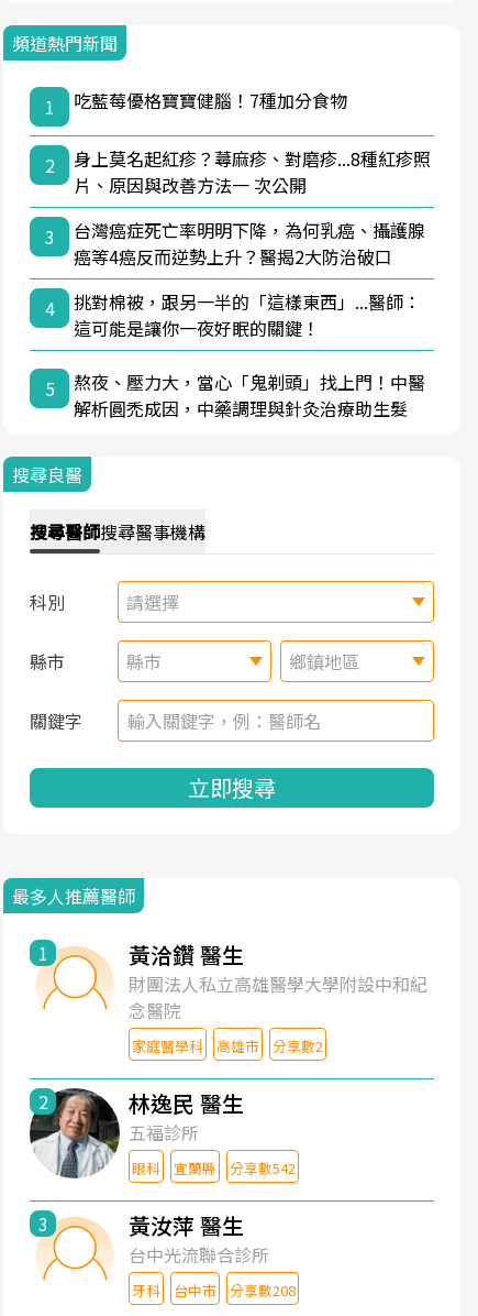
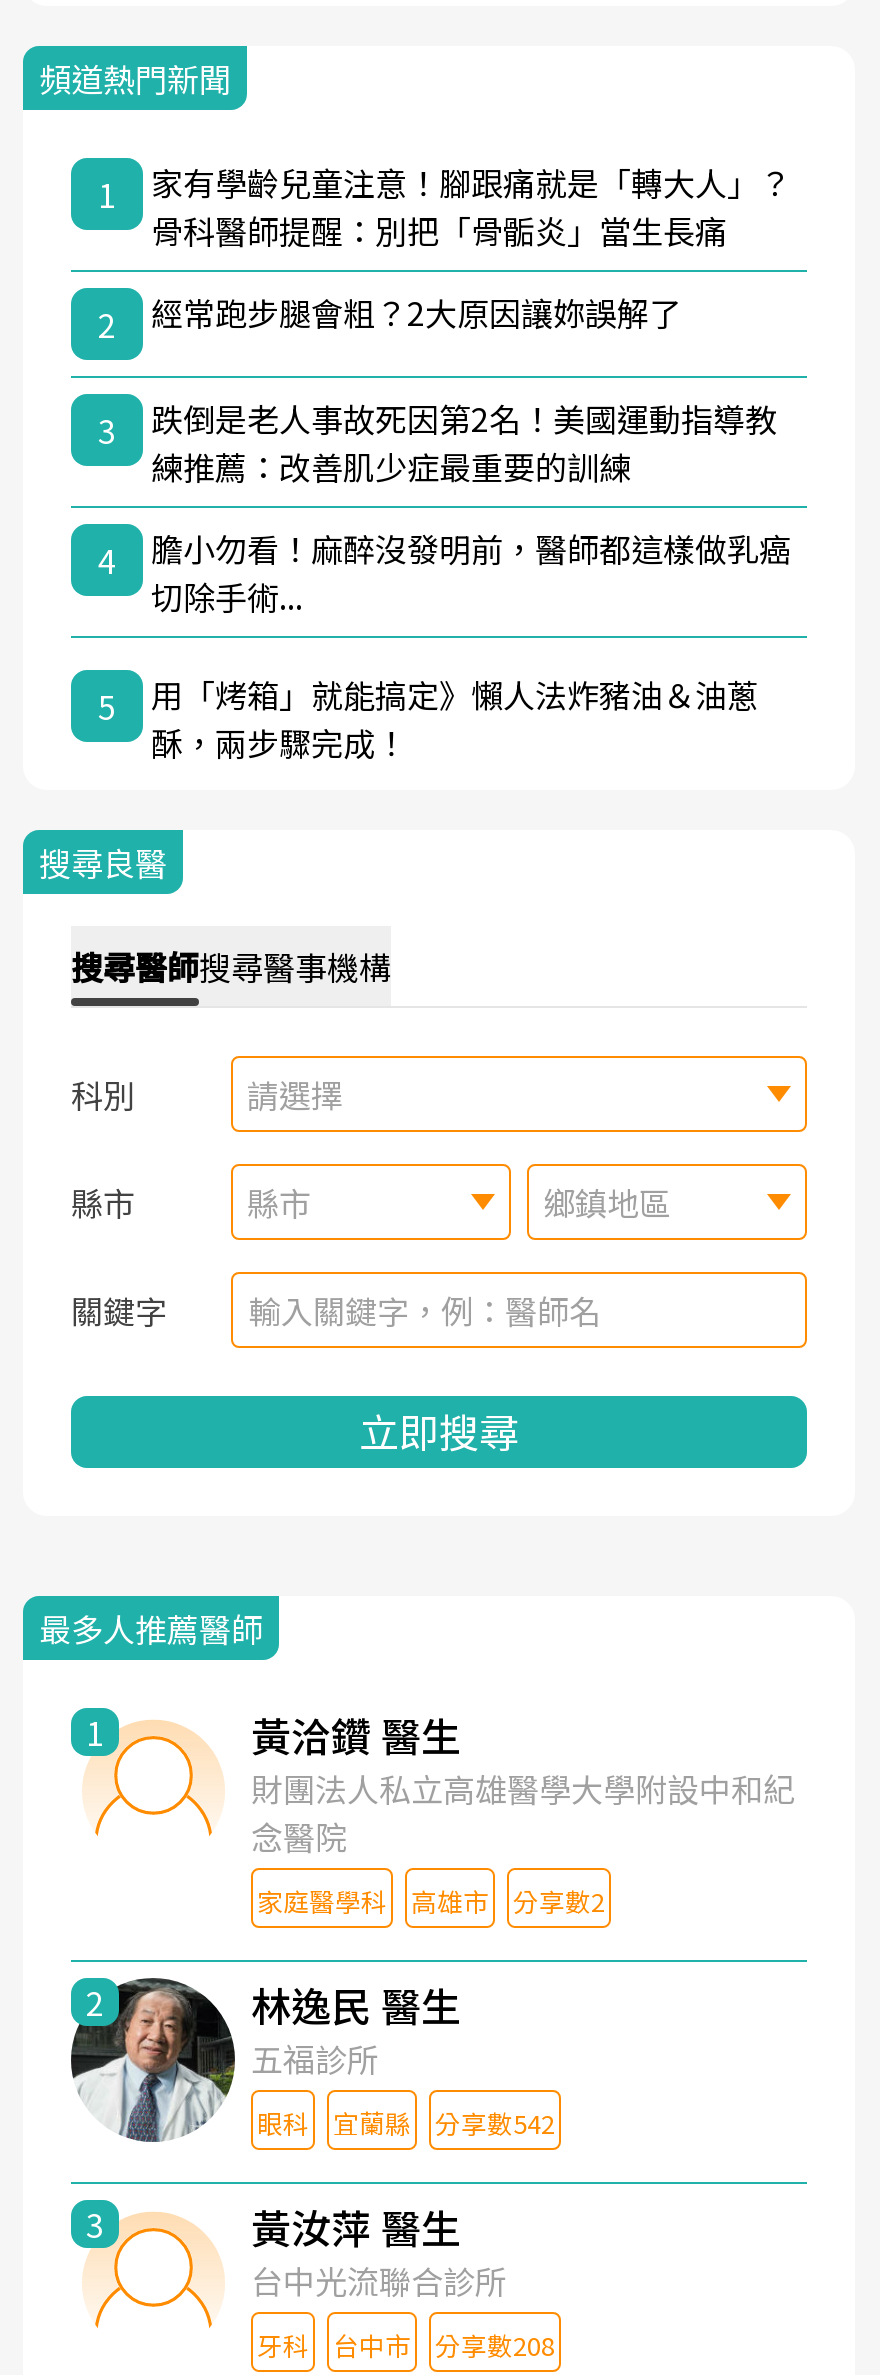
[74,87,347,113] 吃藍莓優格寶寶健腦！7種加分食物 -> [151,157,791,253] 家有學齡兒童注意！腳跟痛就是「轉大人」？ | 骨科醫師提醒：別把「骨骺炎」當生長痛
[74,145,431,198] 身上莫名起紅疹？蕁麻疹、對磨疹...8種紅疹照 | 片、原因與改善方法一 次公開 -> [151,287,681,335] 經常跑步腿會粗？2大原因讓妳誤解了
[74,216,425,269] 台灣癌症死亡率明明下降，為何乳癌、攝護腺 | 癌等4癌反而逆勢上升？醫揭2大防治破口 -> [151,393,777,489] 跌倒是老人事故死因第2名！美國運動指導教 | 練推薦：改善肌少症最重要的訓練
[74,288,421,341] 挑對棉被，跟另一半的「這樣東西」...醫師： | 這可能是讓你一夜好眠的關鍵！ -> [151,523,791,619] 膽小勿看！麻醉沒發明前，醫師都這樣做乳癌 | 切除手術...
[74,368,425,421] 熬夜、壓力大，當心「鬼剃頭」找上門！中醫 | 解析圓禿成因，中藥調理與針灸治療助生髮 -> [151,669,759,765] 用「烤箱」就能搞定》懶人法炸豬油＆油蔥 | 酥，兩步驟完成！

